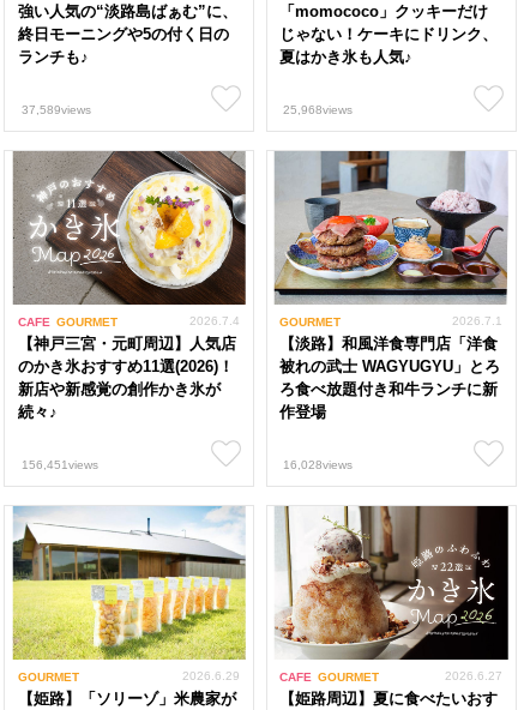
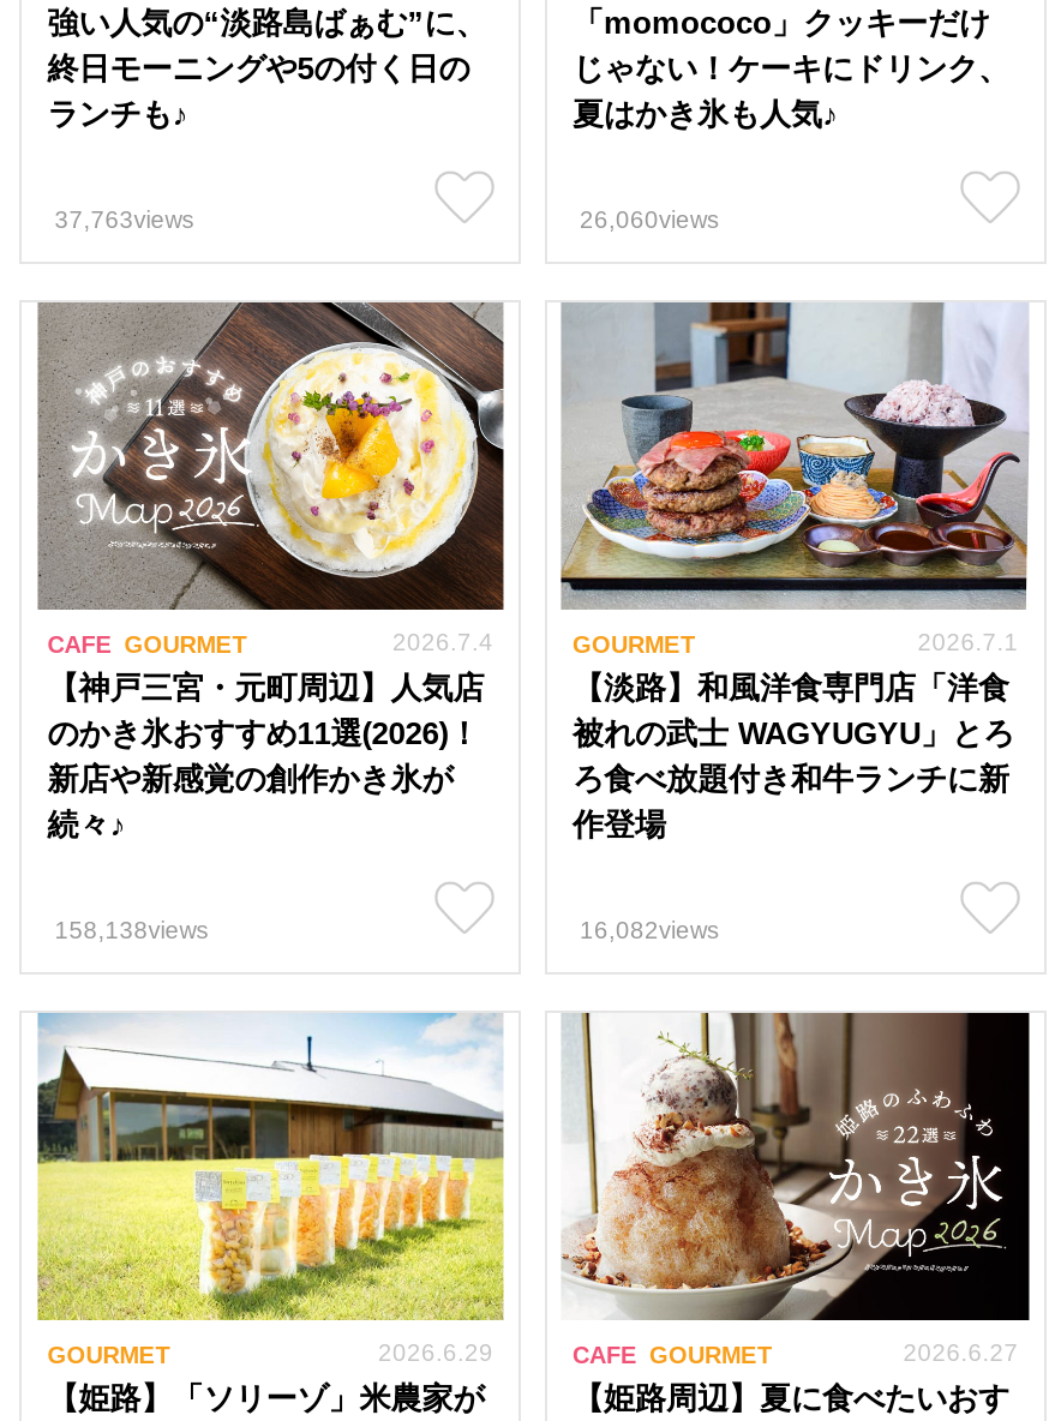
[21,103,91,116] 37,589views -> [54,206,194,232] 37,763views
[284,103,353,116] 25,968views -> [580,206,719,232] 26,060views
[21,458,98,471] 156,451views -> [54,916,208,943] 158,138views
[284,458,353,471] 16,028views -> [580,916,719,943] 16,082views

